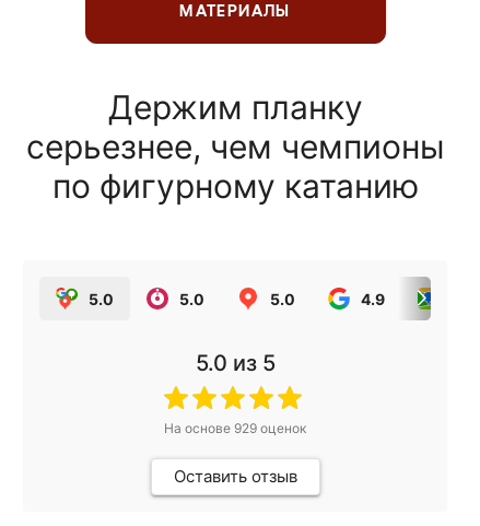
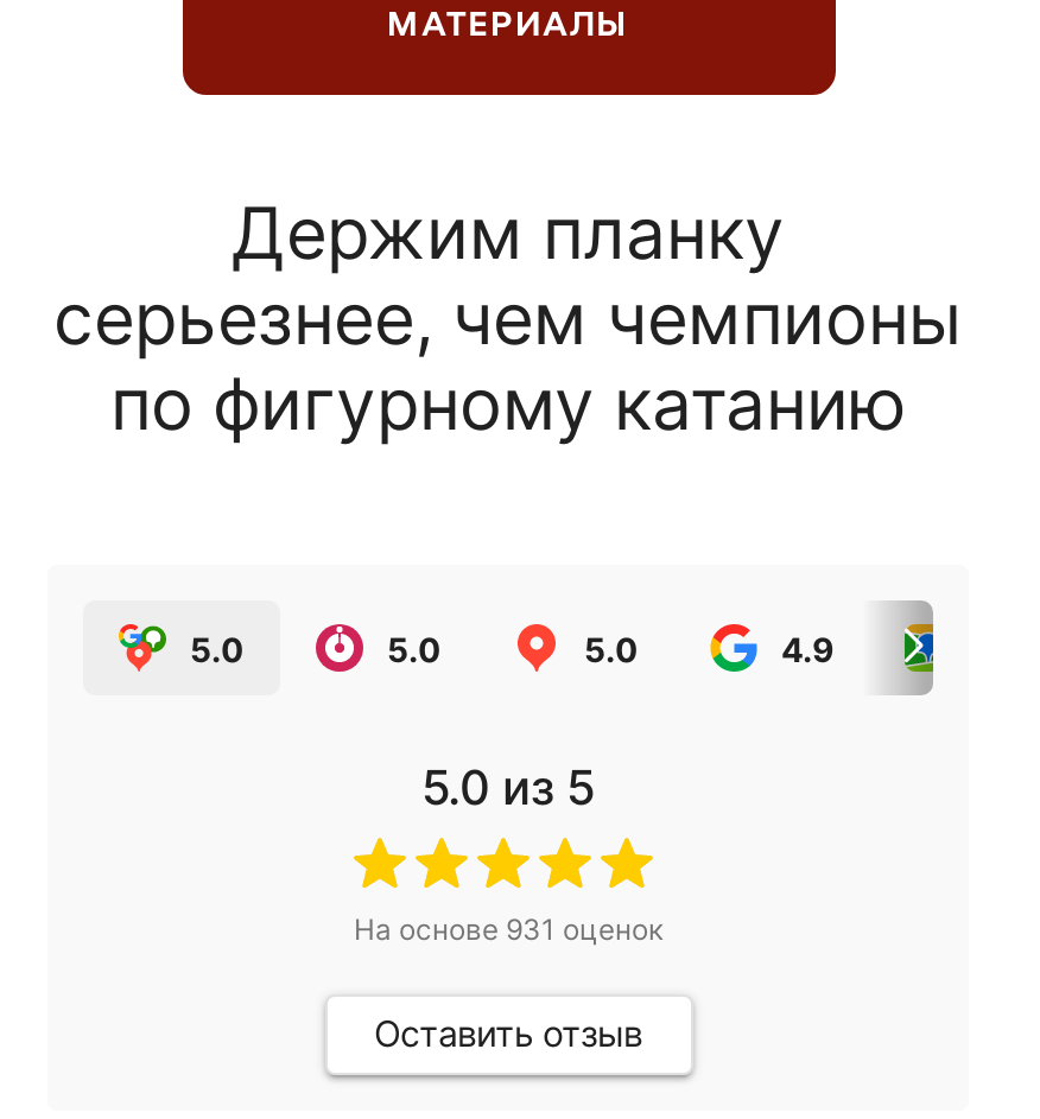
[164,420,306,436] На основе 929 оценок -> [354,911,662,947] На основе 931 оценок

